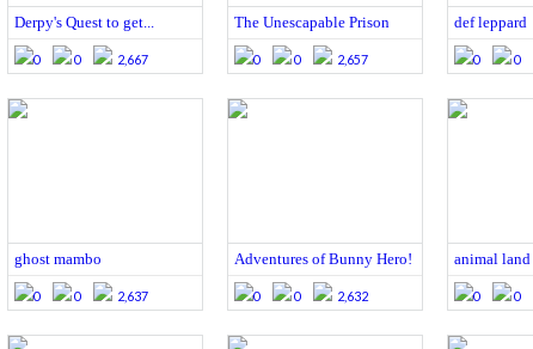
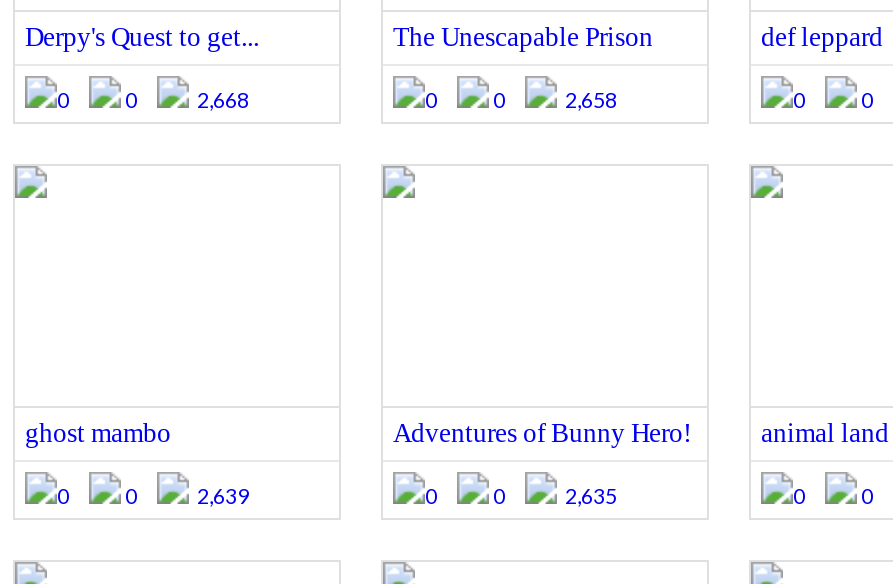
[115,52,148,67] 2,667 -> [193,87,249,113] 2,668
[335,52,368,67] 2,657 -> [561,87,617,113] 2,658
[115,289,148,304] 2,637 -> [193,483,249,509] 2,639
[335,289,368,304] 2,632 -> [561,483,617,509] 2,635

